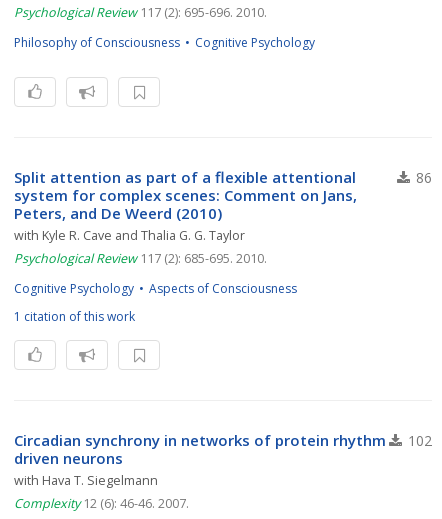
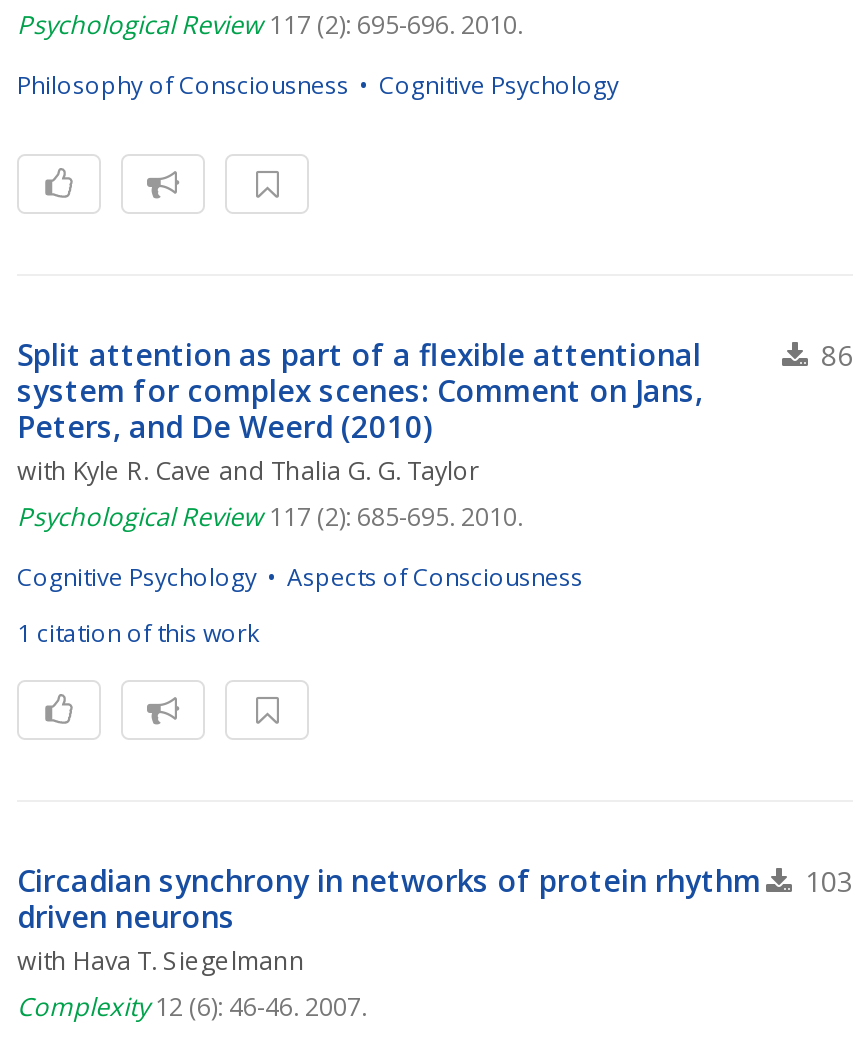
[14,430,432,450] Circadian synchrony in networks of protein rhythm 102 -> [17,860,853,900] Circadian synchrony in networks of protein rhythm 103

